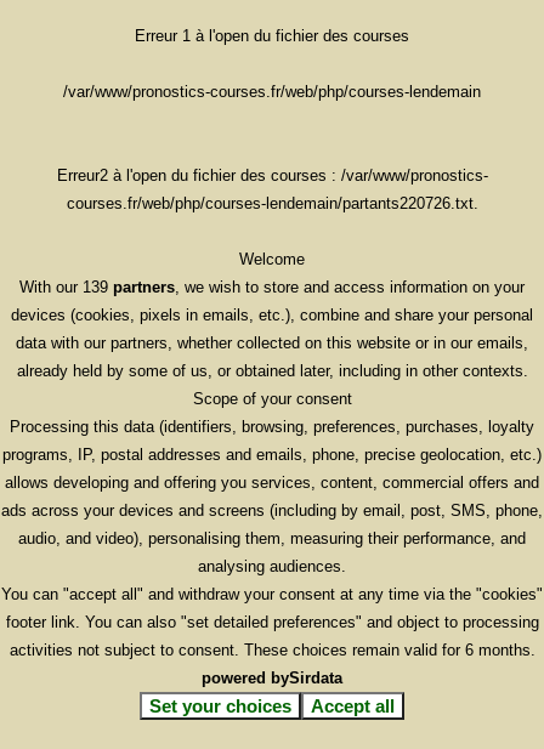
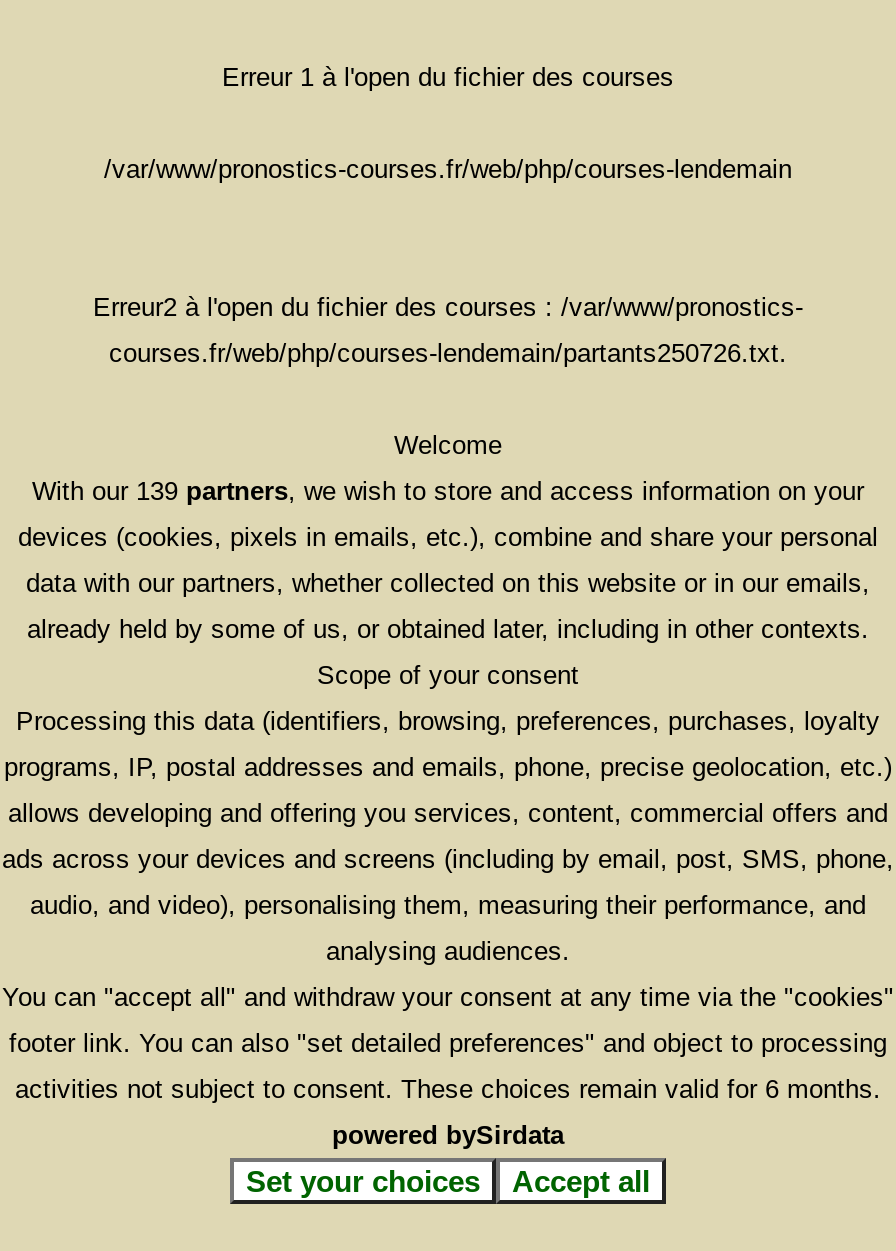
[66,194,478,212] courses.fr/web/php/courses-lendemain/partants220726.txt. -> [109,338,787,368] courses.fr/web/php/courses-lendemain/partants250726.txt.

